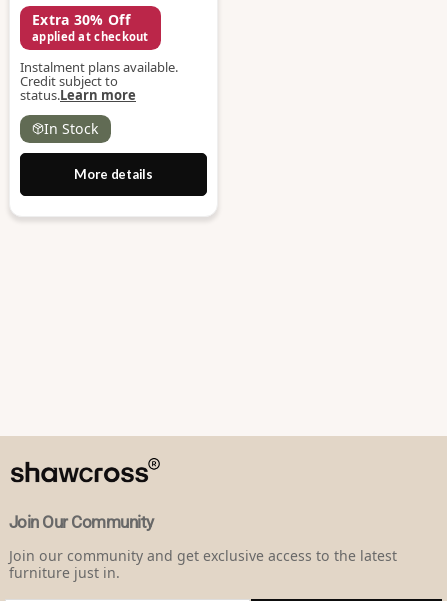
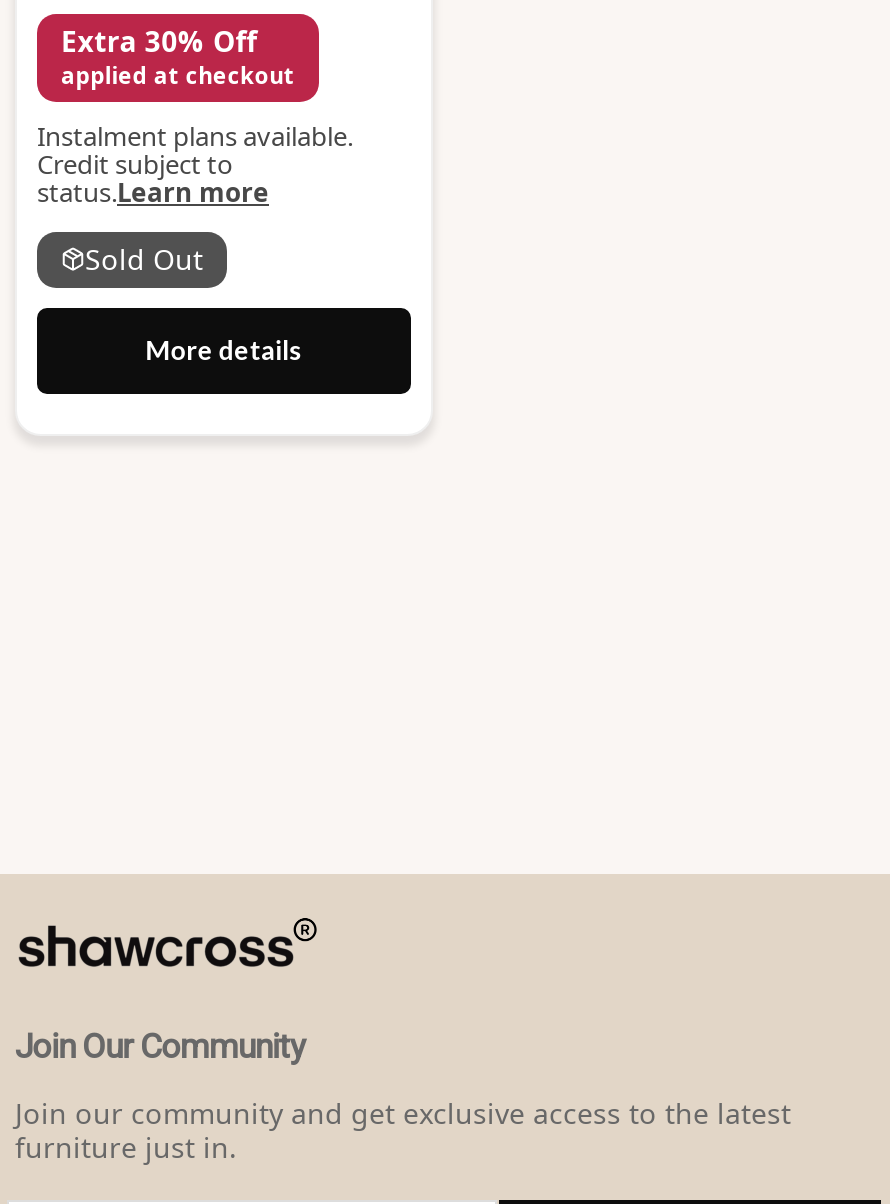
[44,118,99,137] In Stock -> [85,239,203,277] Sold Out

